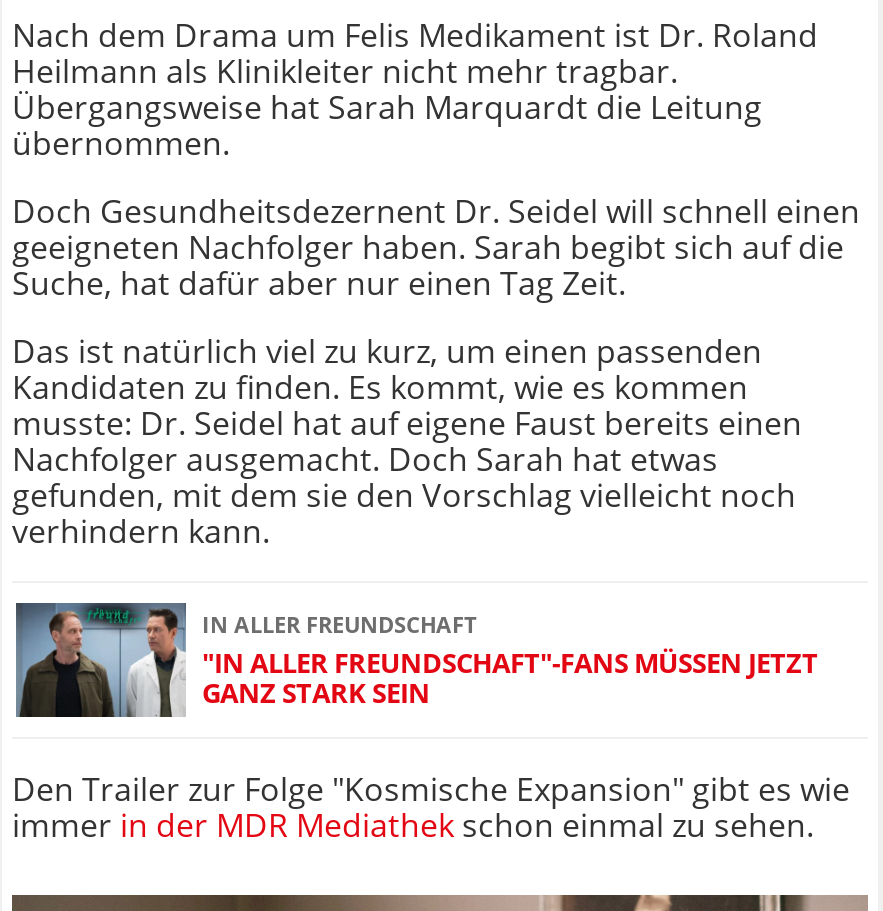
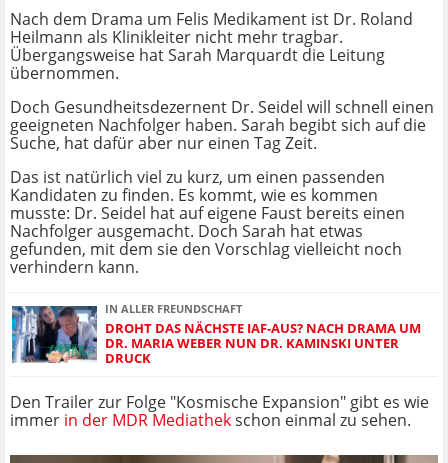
[14,601,818,719] [image] | "IN ALLER FREUNDSCHAFT"-FANS MÜSSEN JETZT | GANZ STARK SEIN -> [11,303,421,367] [image] | DROHT DAS NÄCHSTE IAF-AUS? NACH DRAMA UM | DR. MARIA WEBER NUN DR. KAMINSKI UNTER | DRUCK

